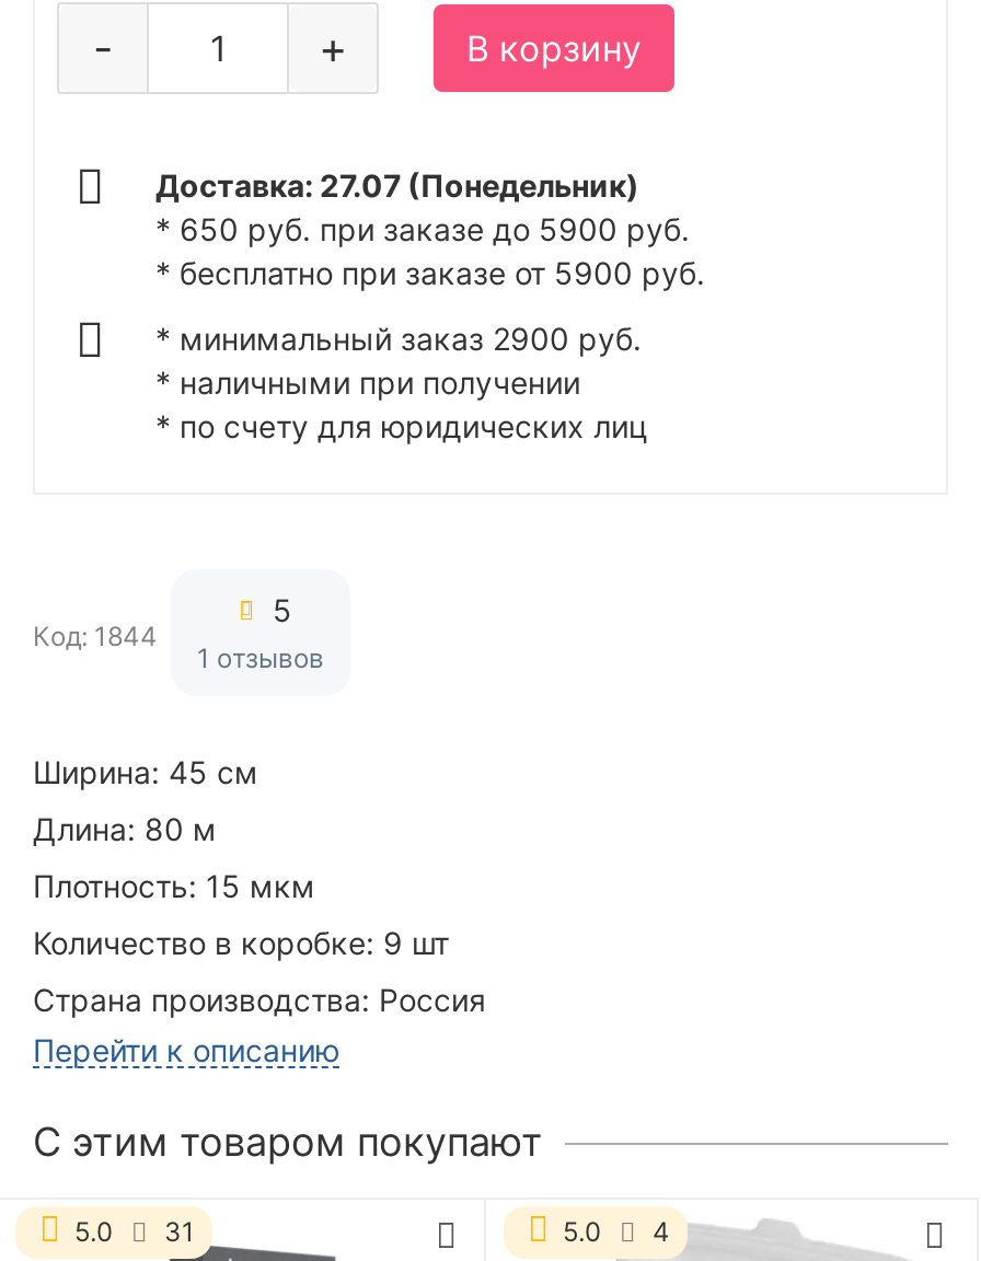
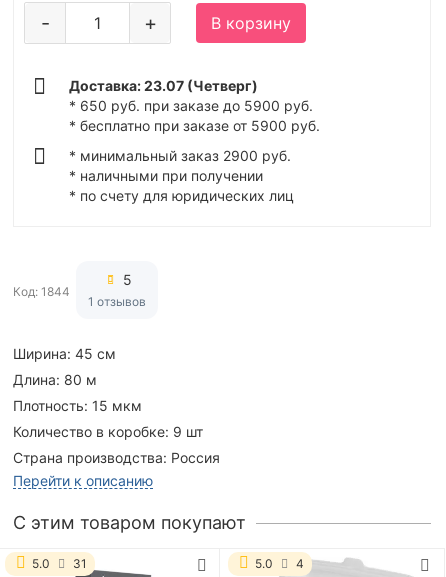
[155,166,639,204] Доставка: 27.07 (Понедельник) -> [69,77,258,94] Доставка: 23.07 (Четверг)

